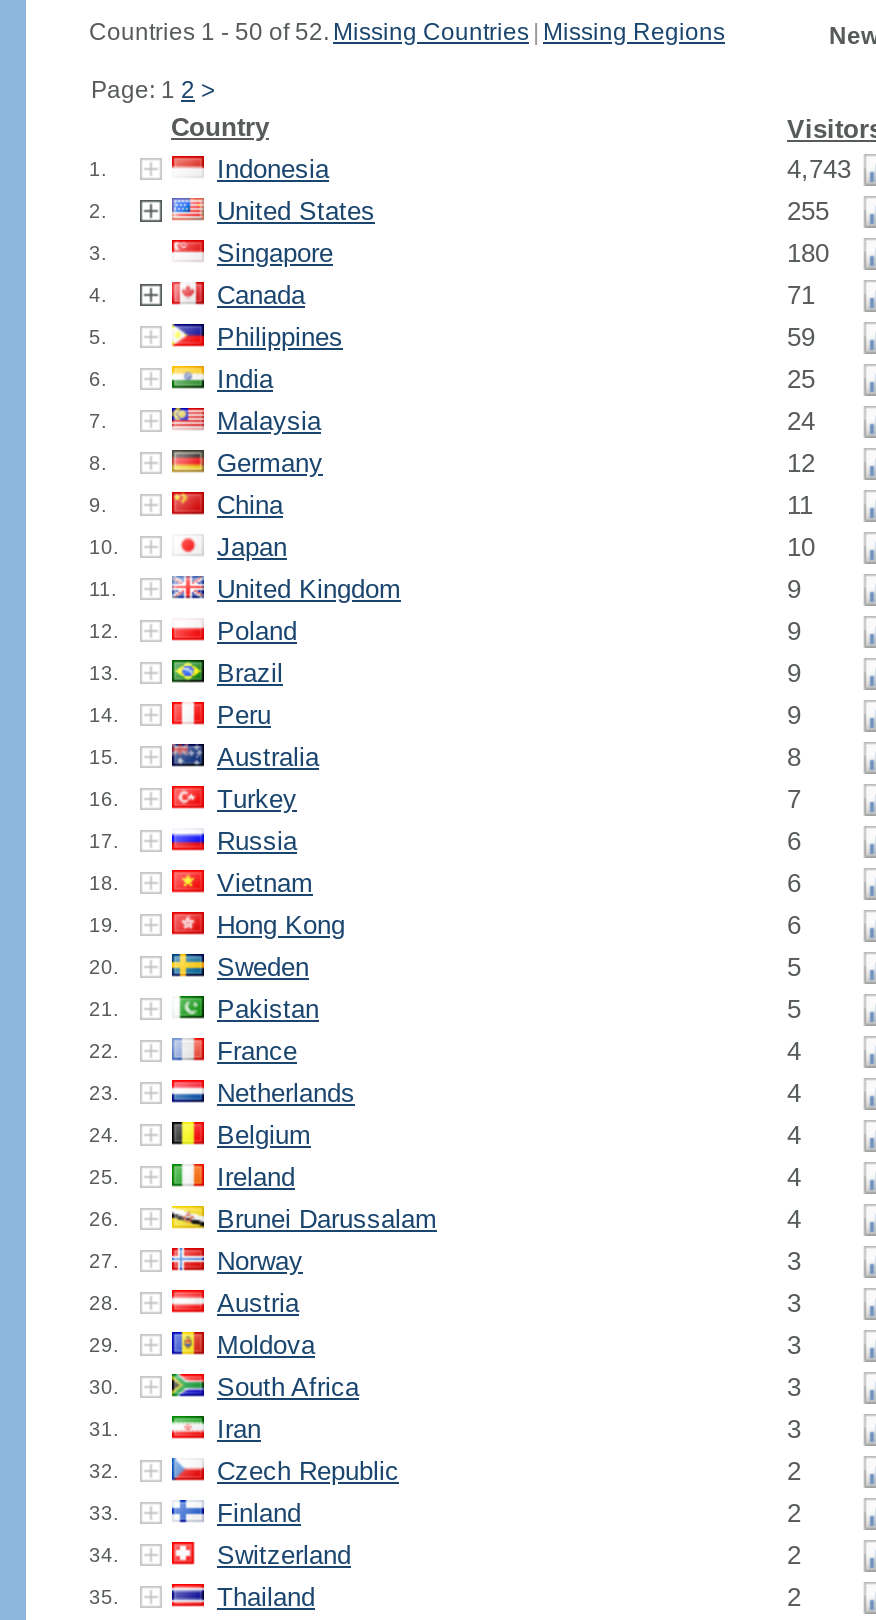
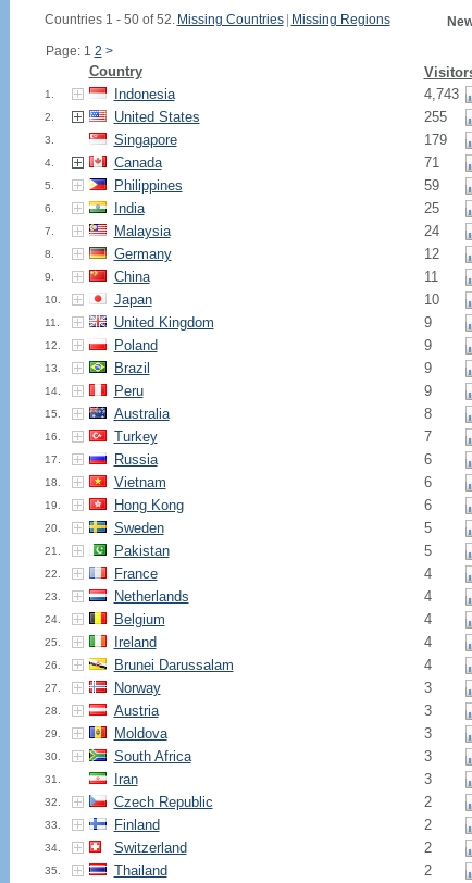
[787,238,829,268] 180 -> [424,132,446,148] 179

